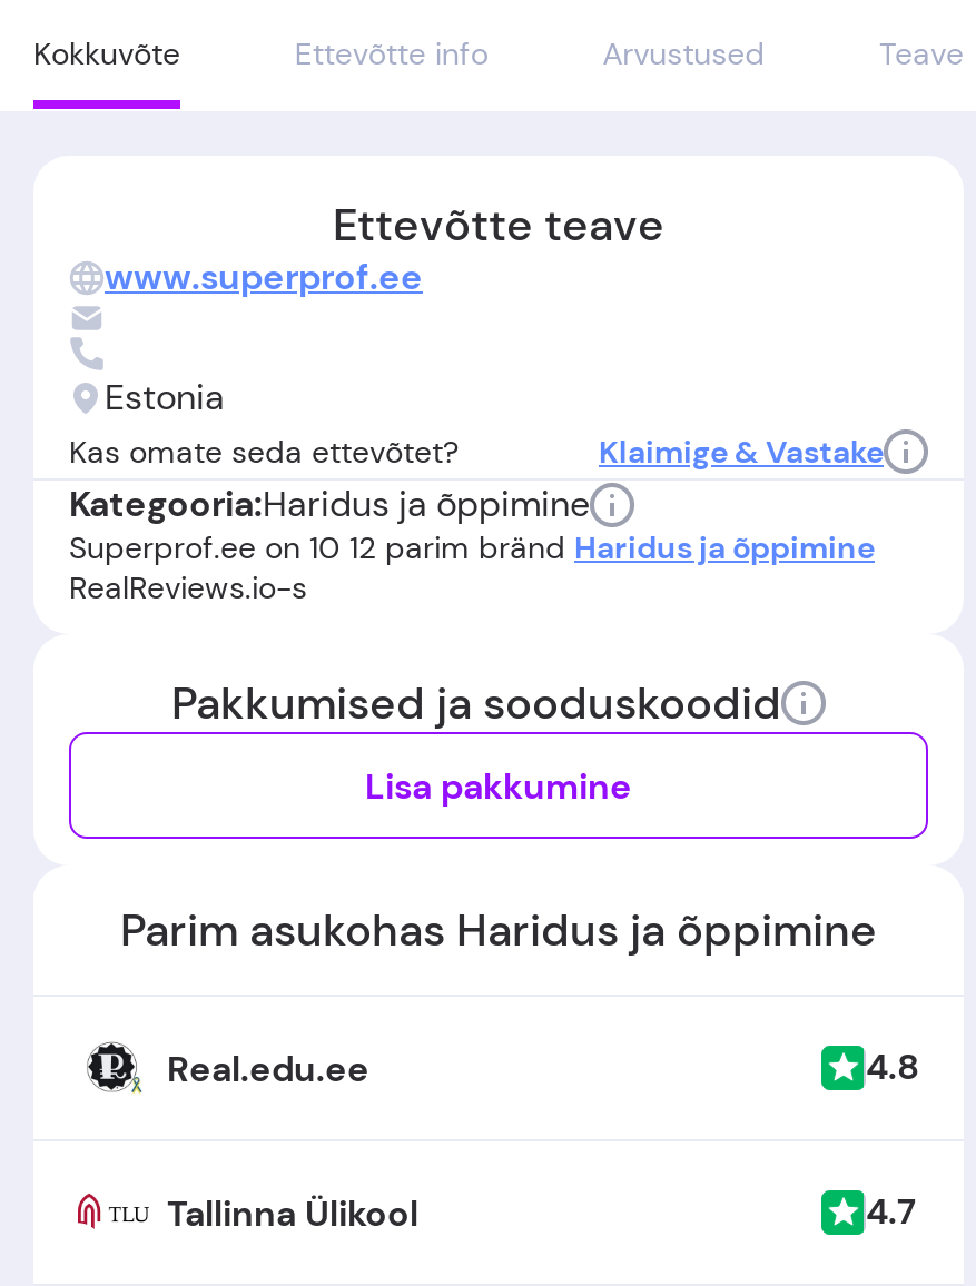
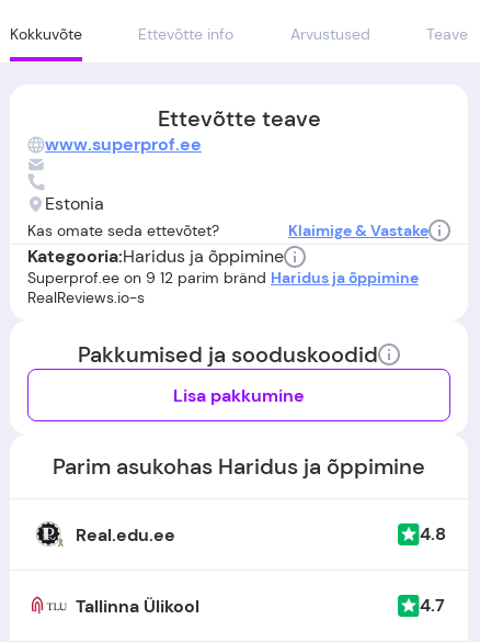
[69,527,875,567] Superprof.ee on 10 12 parim bränd Haridus ja õppimine -> [27,268,419,288] Superprof.ee on 9 12 parim bränd Haridus ja õppimine

